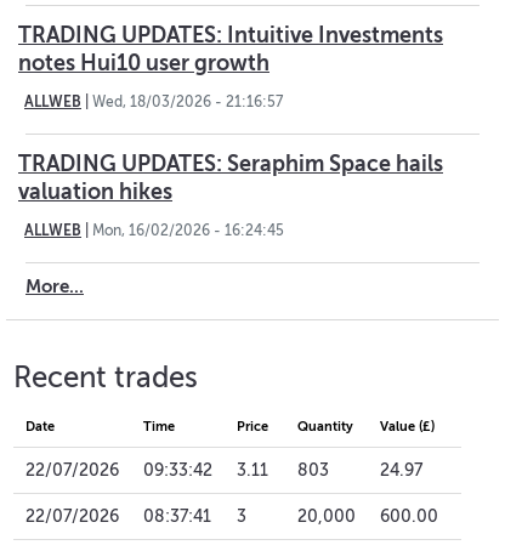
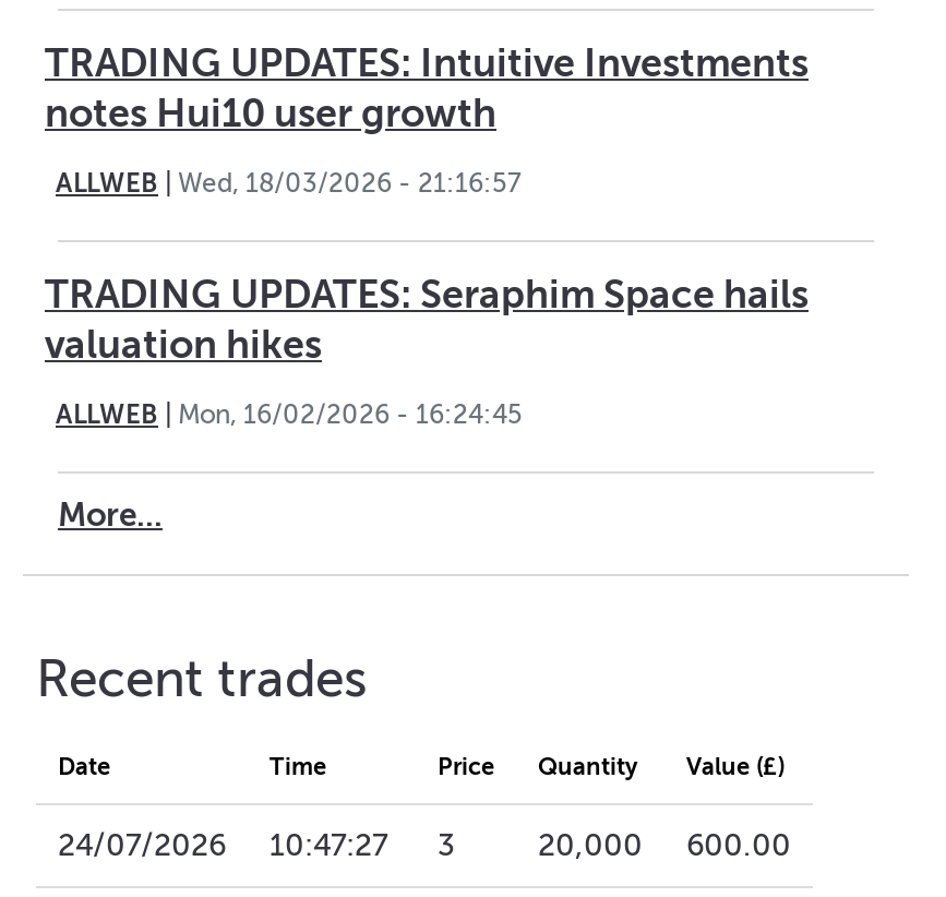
[25,461,422,525] 22/07/2026 | 09:33:42 | 3.11 | 803 | 24.97 | 22/07/2026 | 08:37:41 -> [58,829,387,862] 24/07/2026 | 10:47:27

